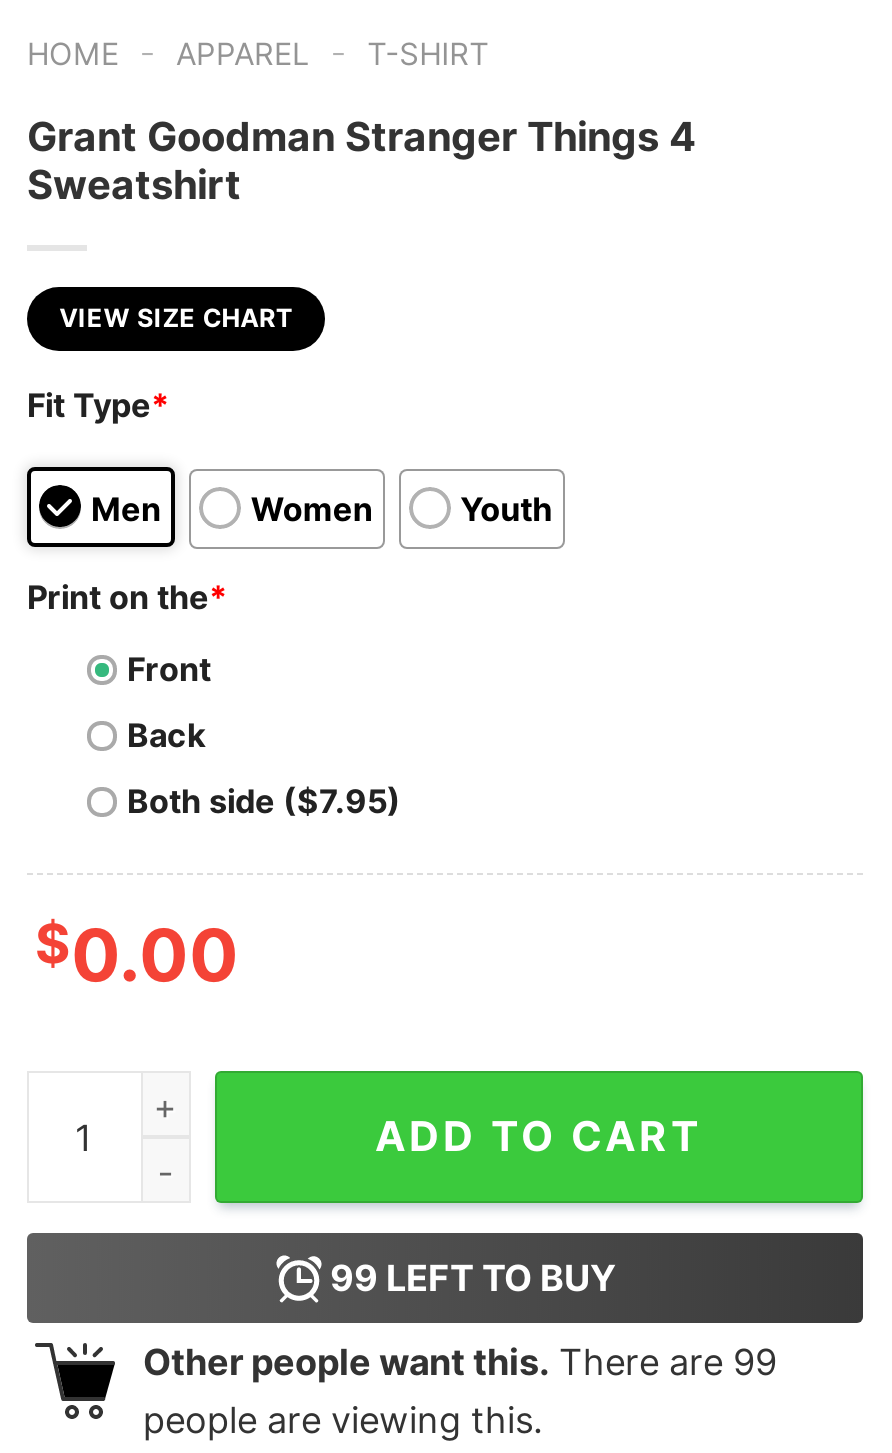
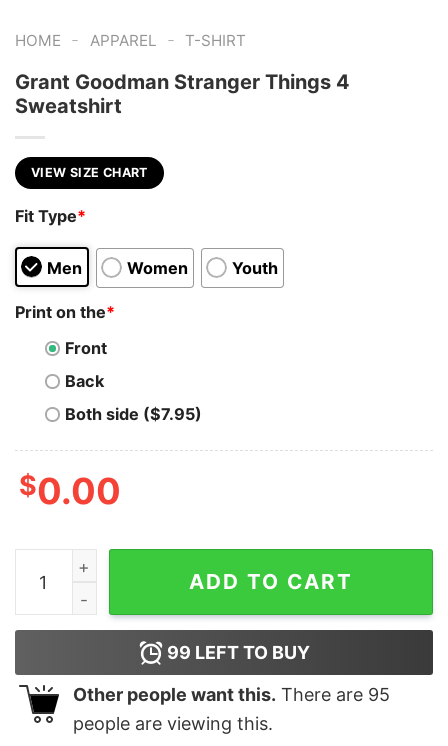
[143,1341,777,1383] Other people want this. There are 99 -> [73,684,390,705] Other people want this. There are 95

